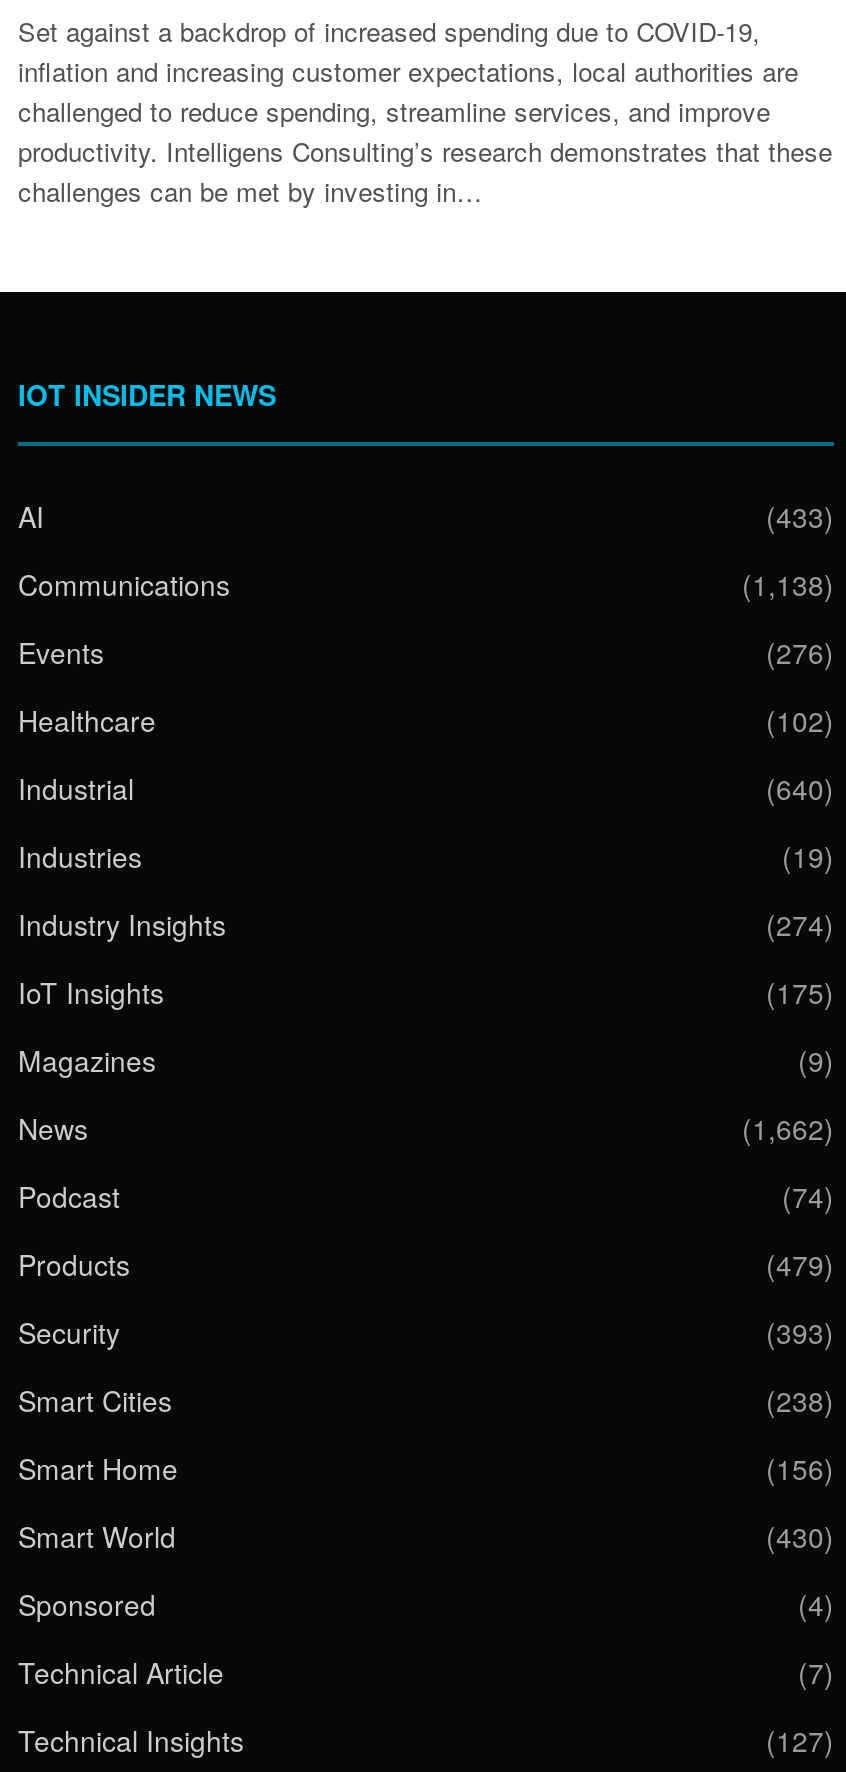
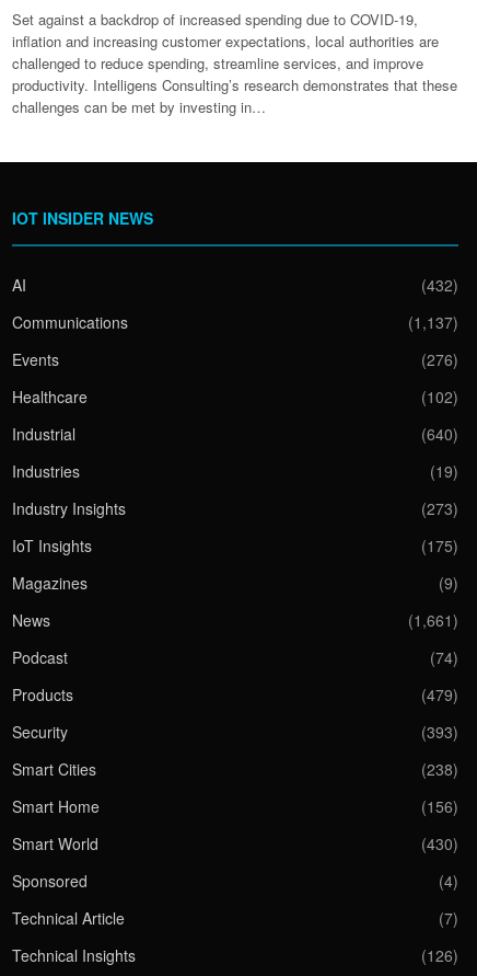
[766,496,834,536] (433) -> [421,274,458,296] (432)
[742,564,834,604] (1,138) -> [408,311,458,333] (1,137)
[766,904,834,944] (274) -> [421,497,458,519] (273)
[742,1108,834,1148] (1,662) -> [408,609,458,631] (1,661)
[766,1720,834,1760] (127) -> [421,944,458,966] (126)

